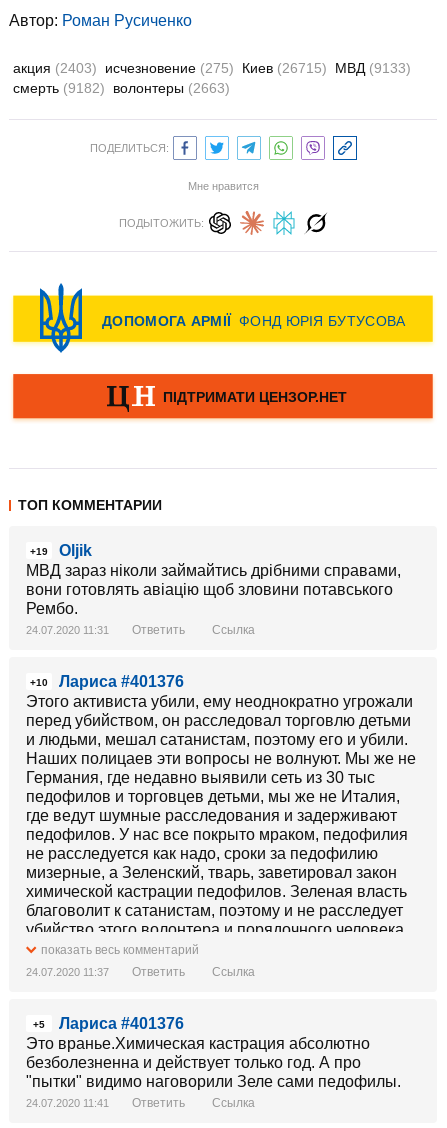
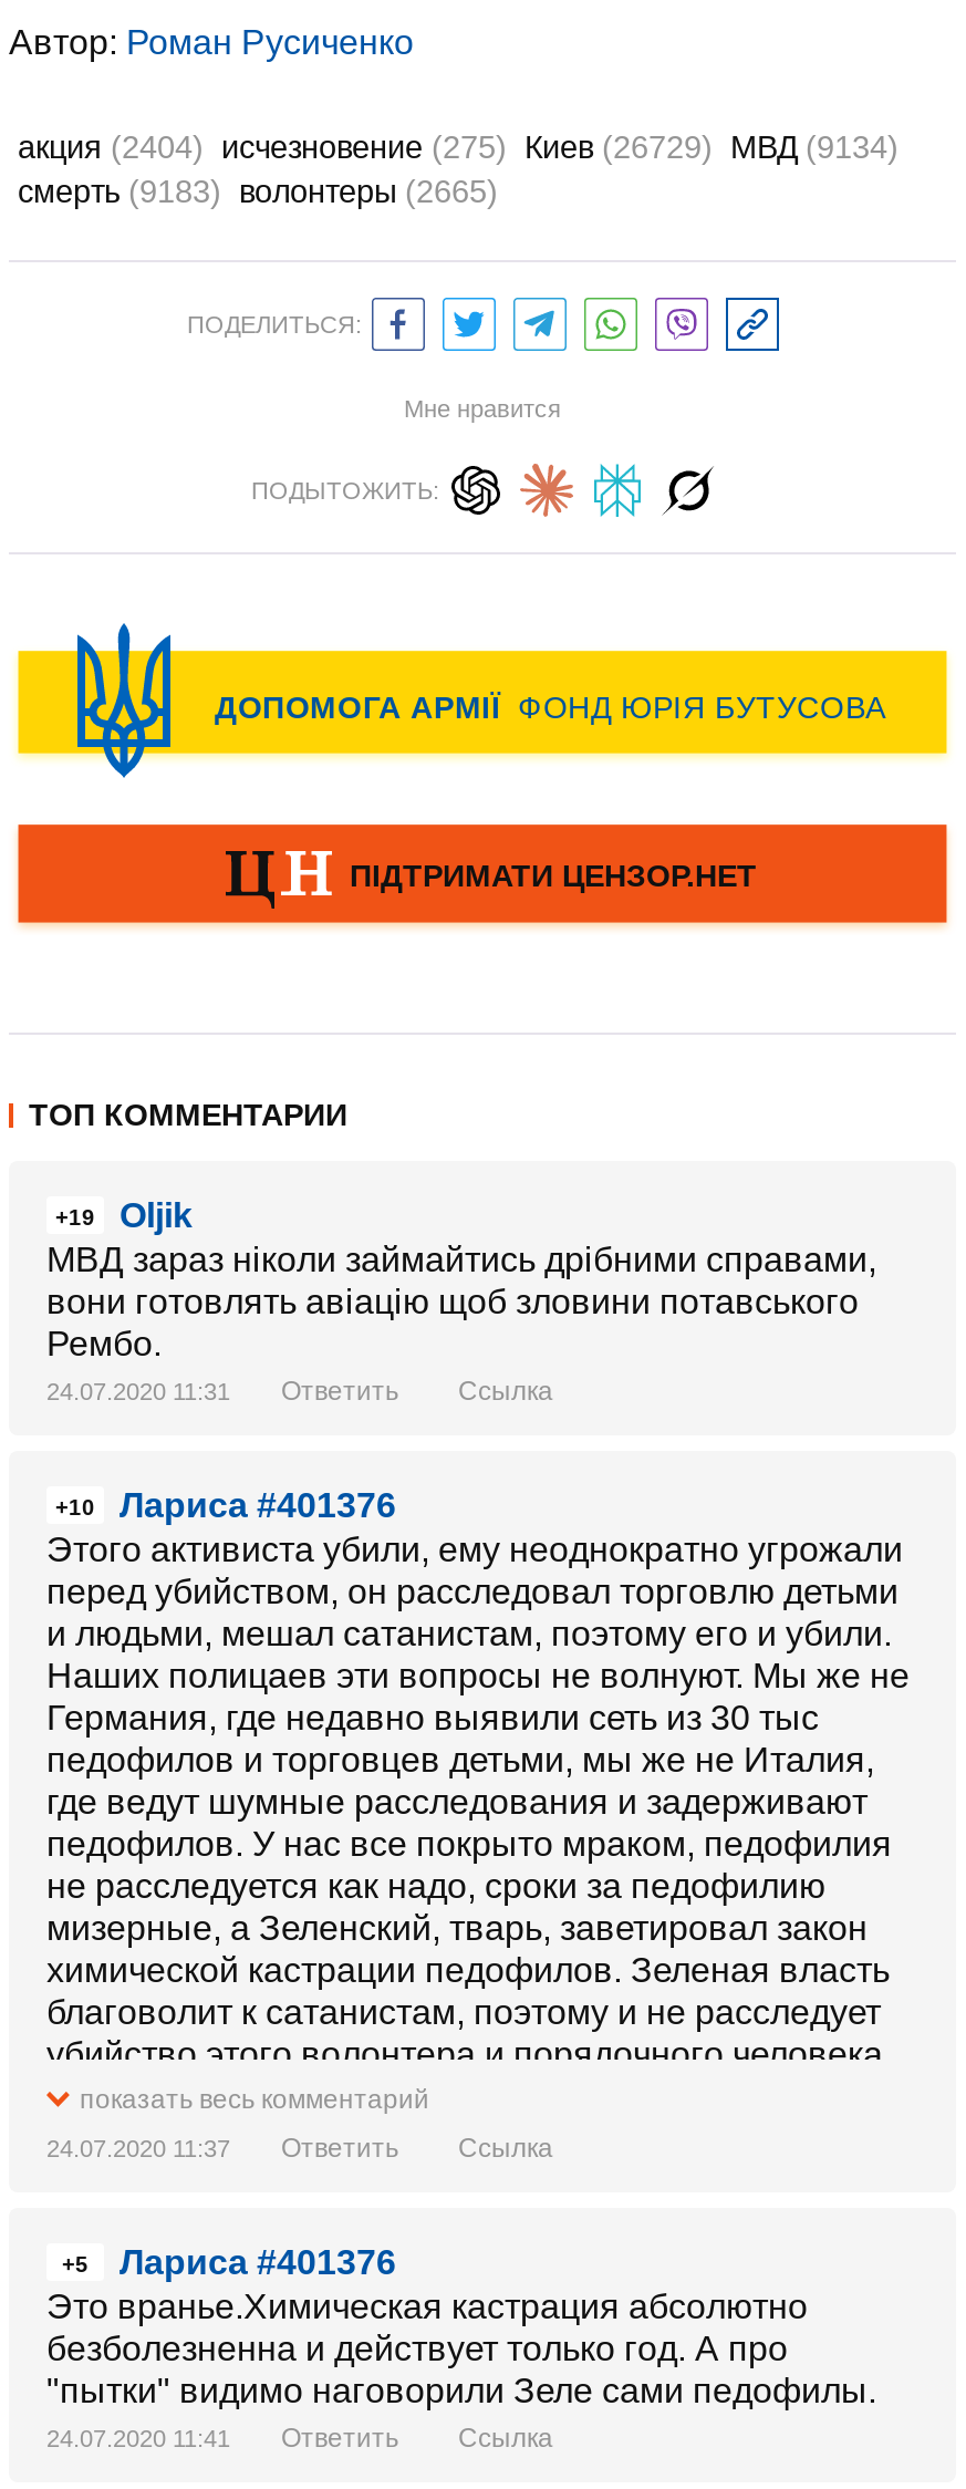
[13,60,411,76] акция (2403) исчезновение (275) Киев (26715) МВД (9133) -> [18,130,899,166] акция (2404) исчезновение (275) Киев (26729) МВД (9134)
[13,80,230,96] смерть (9182) волонтеры (2663) -> [18,175,498,210] смерть (9183) волонтеры (2665)

